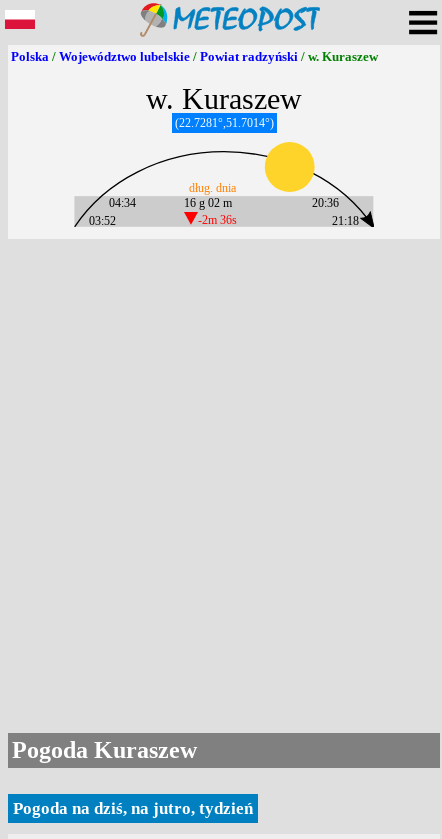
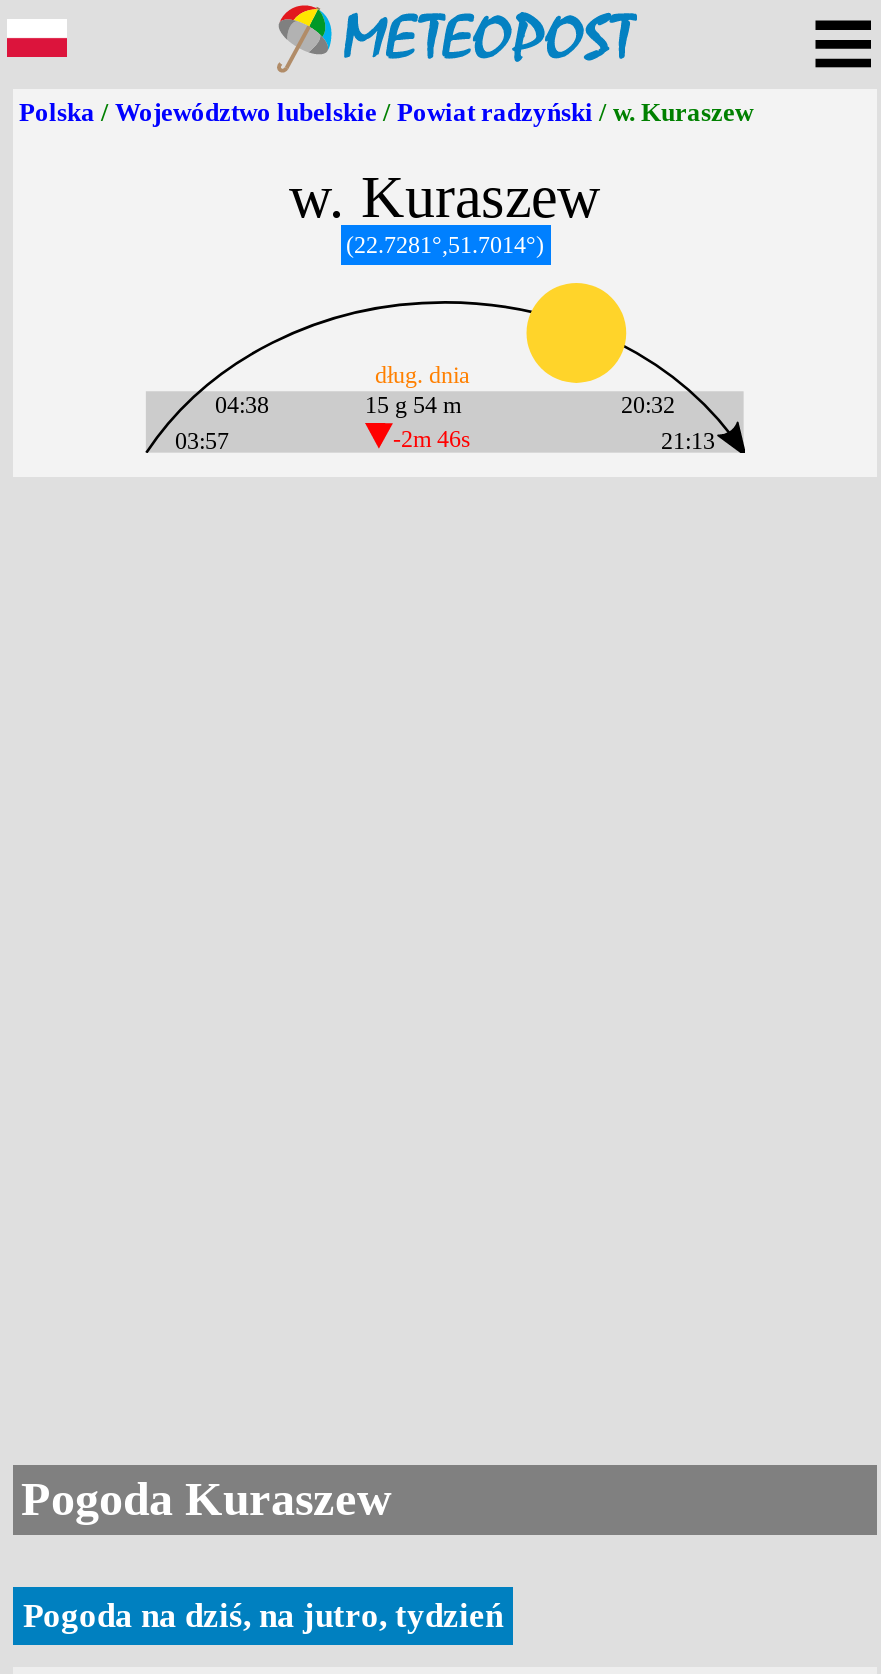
[109,196,136,210] 04:34 -> [215,390,269,418] 04:38
[184,196,232,210] 16 g 02 m -> [365,390,461,418] 15 g 54 m
[312,196,339,210] 20:36 -> [621,390,675,418] 20:32
[89,214,116,228] 03:52 -> [175,426,229,454] 03:57
[198,214,237,228] -2m 36s -> [393,426,471,454] -2m 46s
[332,214,359,228] 21:18 -> [661,426,715,454] 21:13

